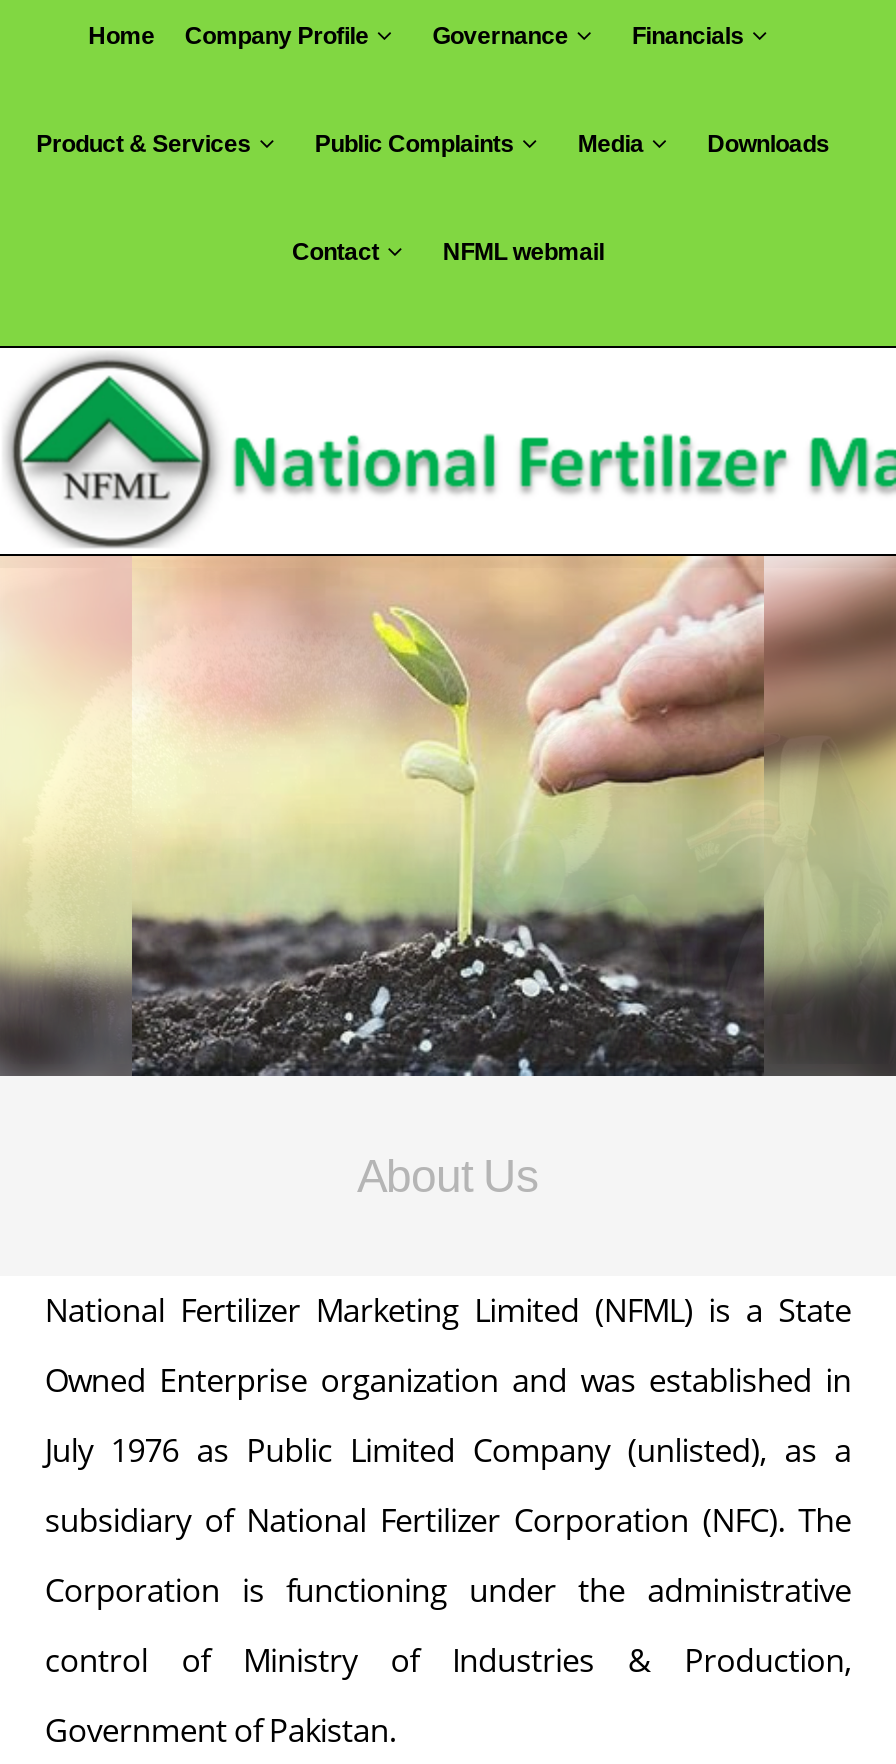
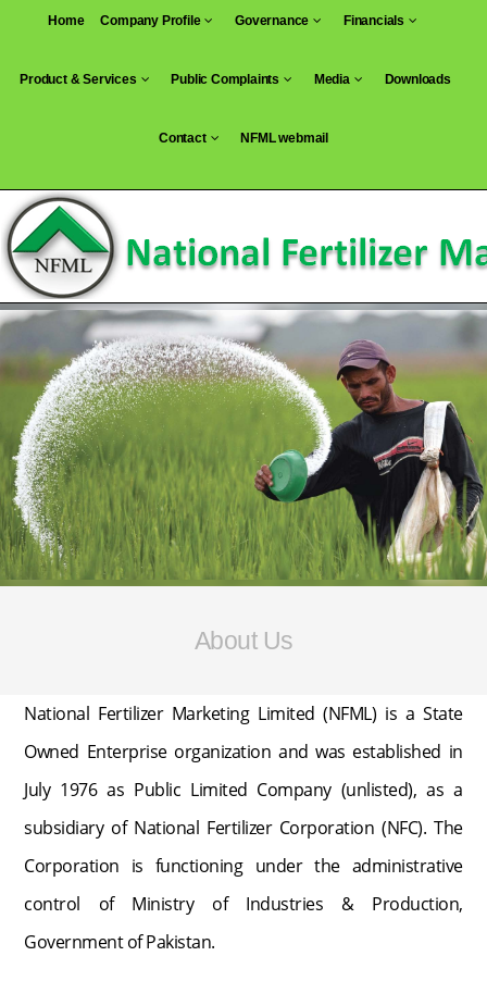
[6,554,890,1078] [image] -> [3,302,484,587] [image]

